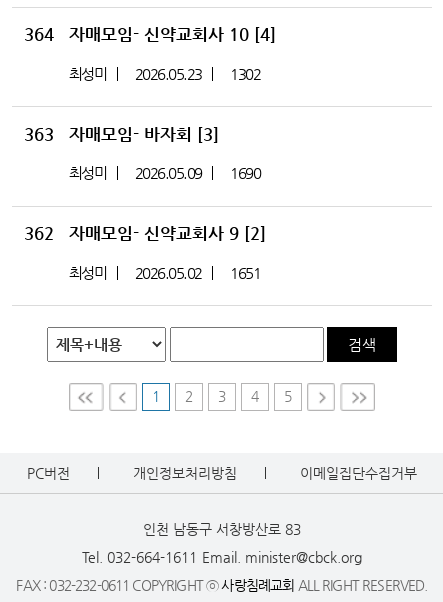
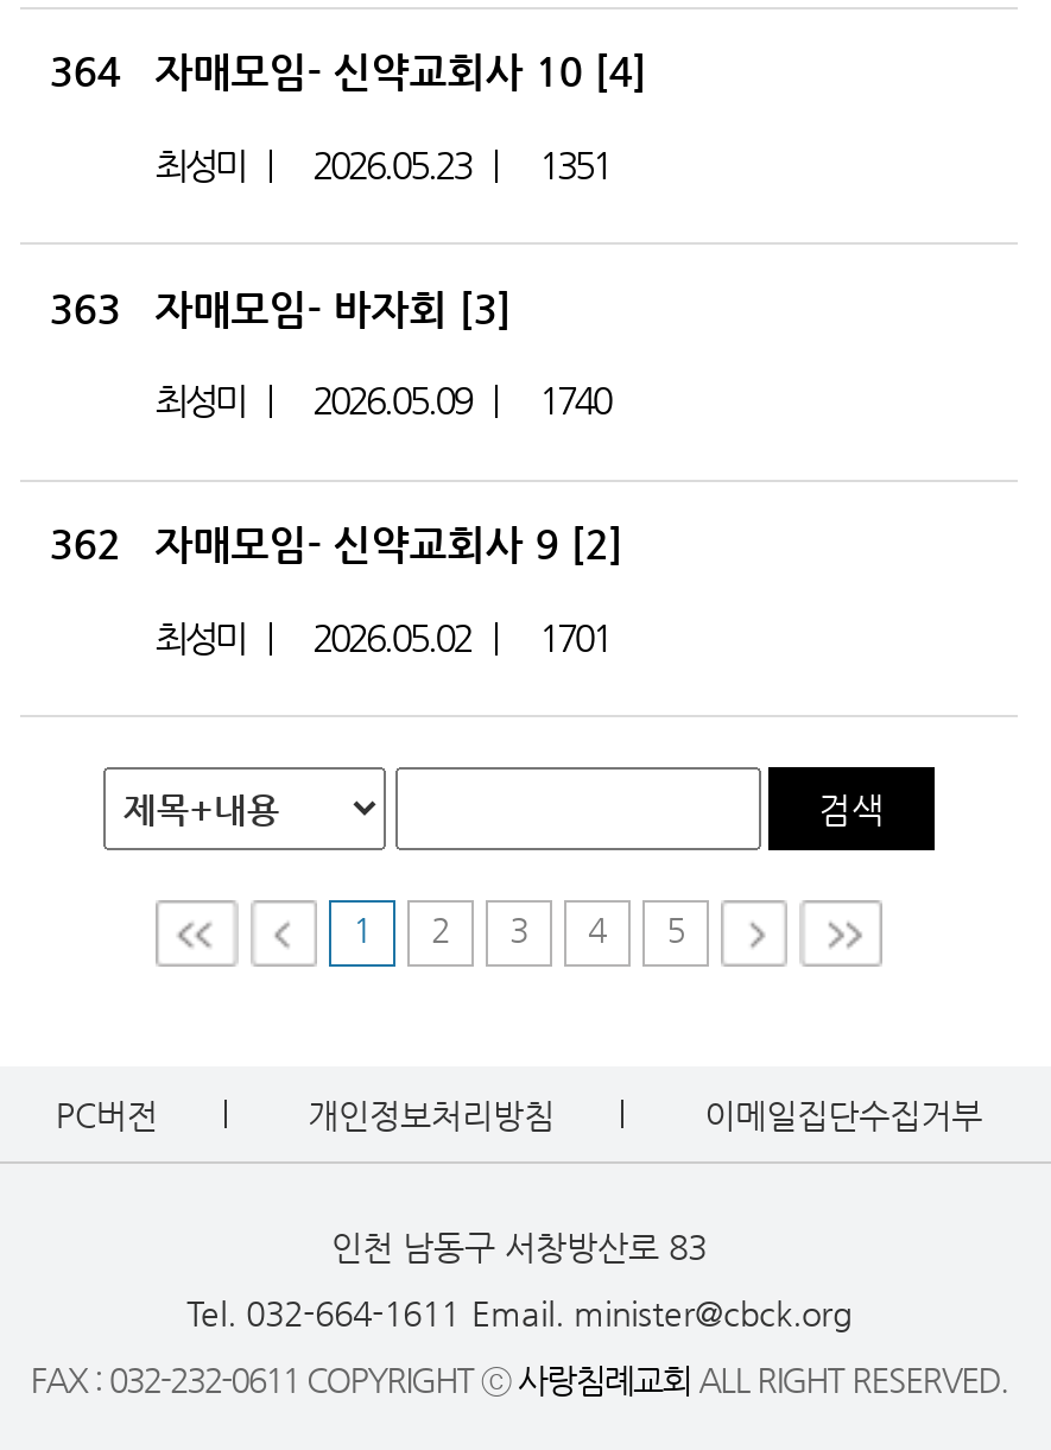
[69,65,260,83] 최성미 2026.05.23 1302 -> [155,144,610,187] 최성미 2026.05.23 1351
[69,164,260,182] 최성미 2026.05.09 1690 -> [155,381,610,424] 최성미 2026.05.09 1740
[69,264,260,282] 최성미 2026.05.02 1651 -> [155,618,610,660] 최성미 2026.05.02 1701

